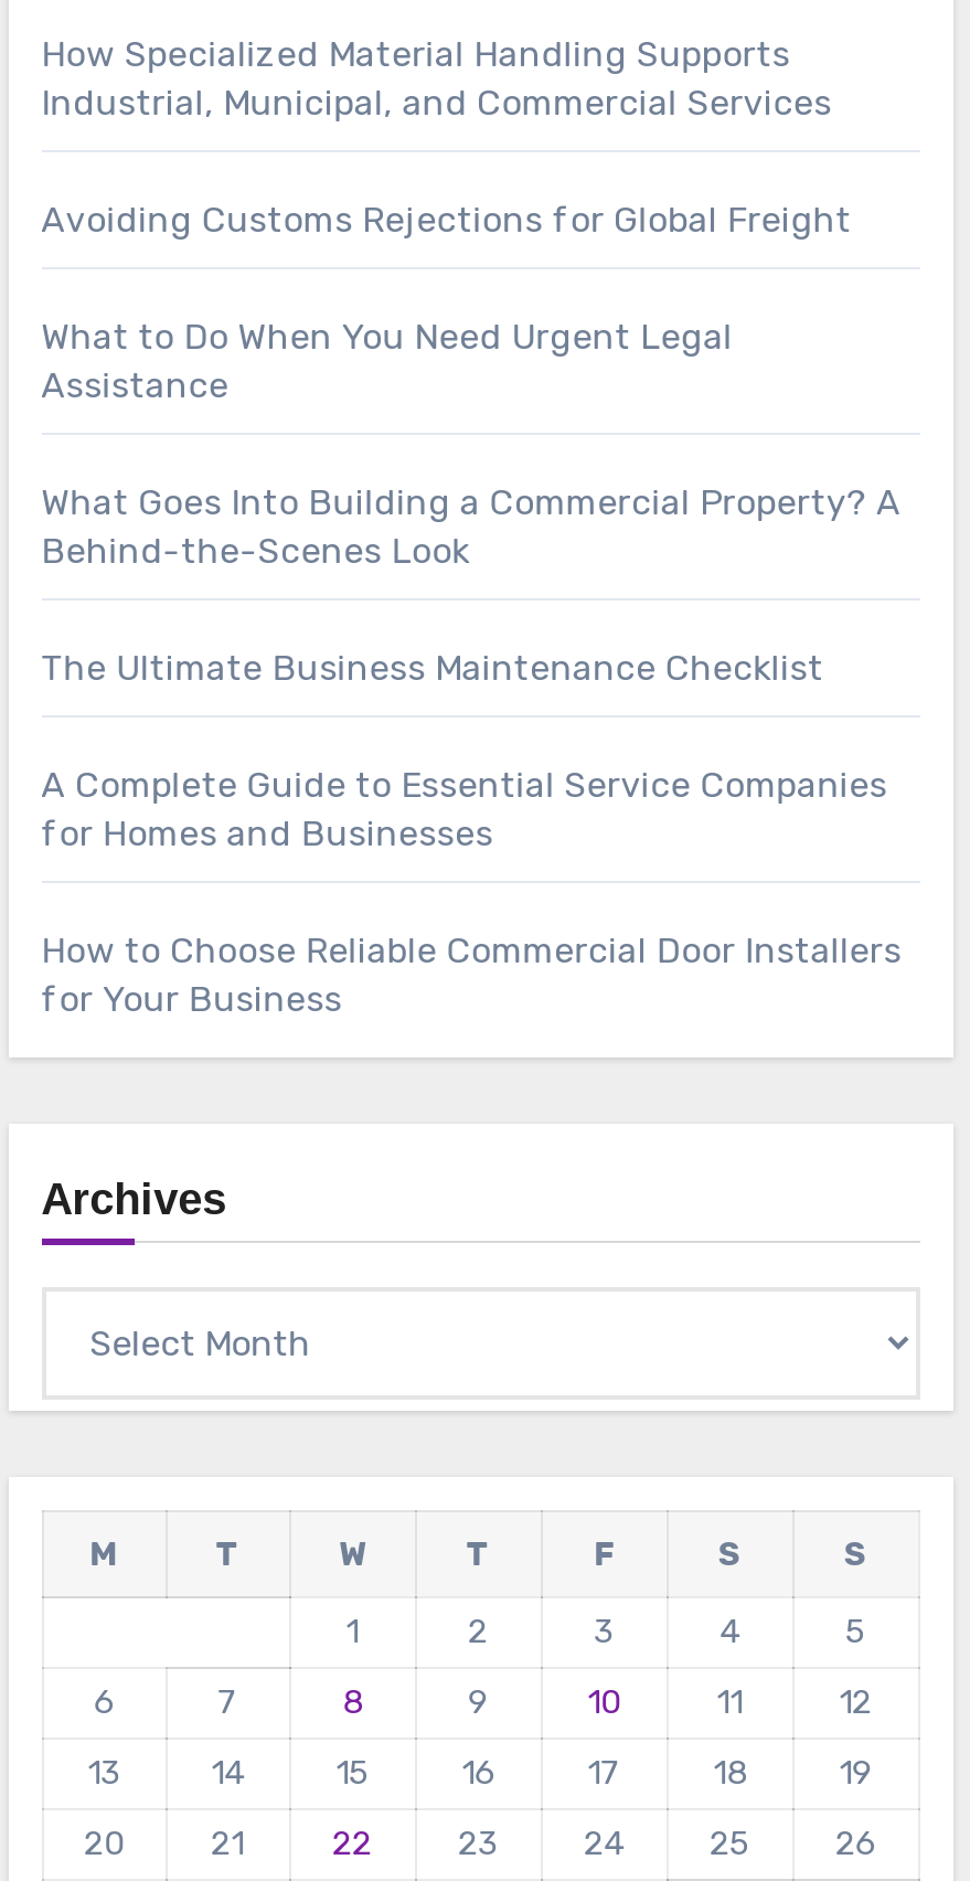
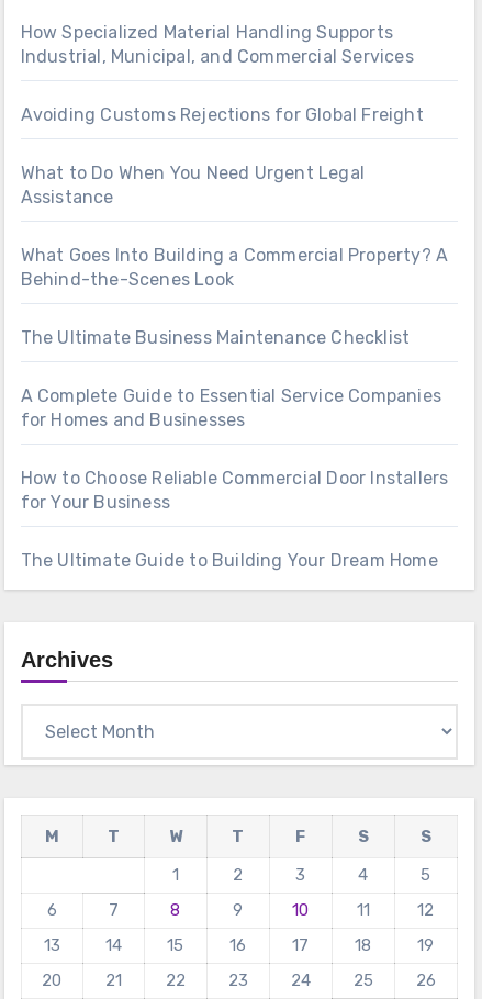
none -> [20,550,438,571] The Ultimate Guide to Building Your Dream Home

